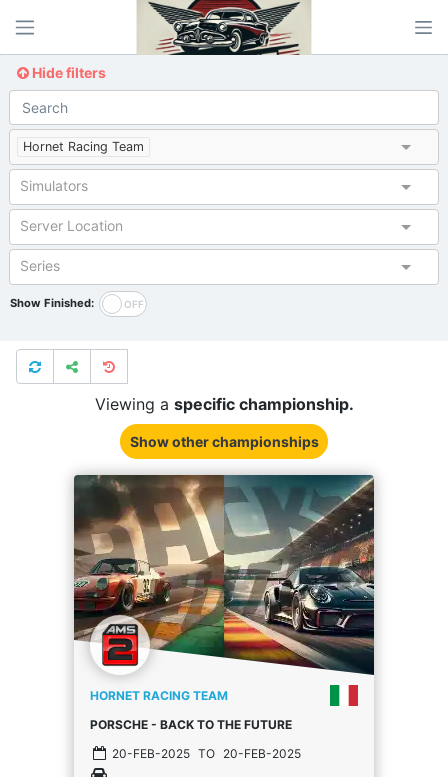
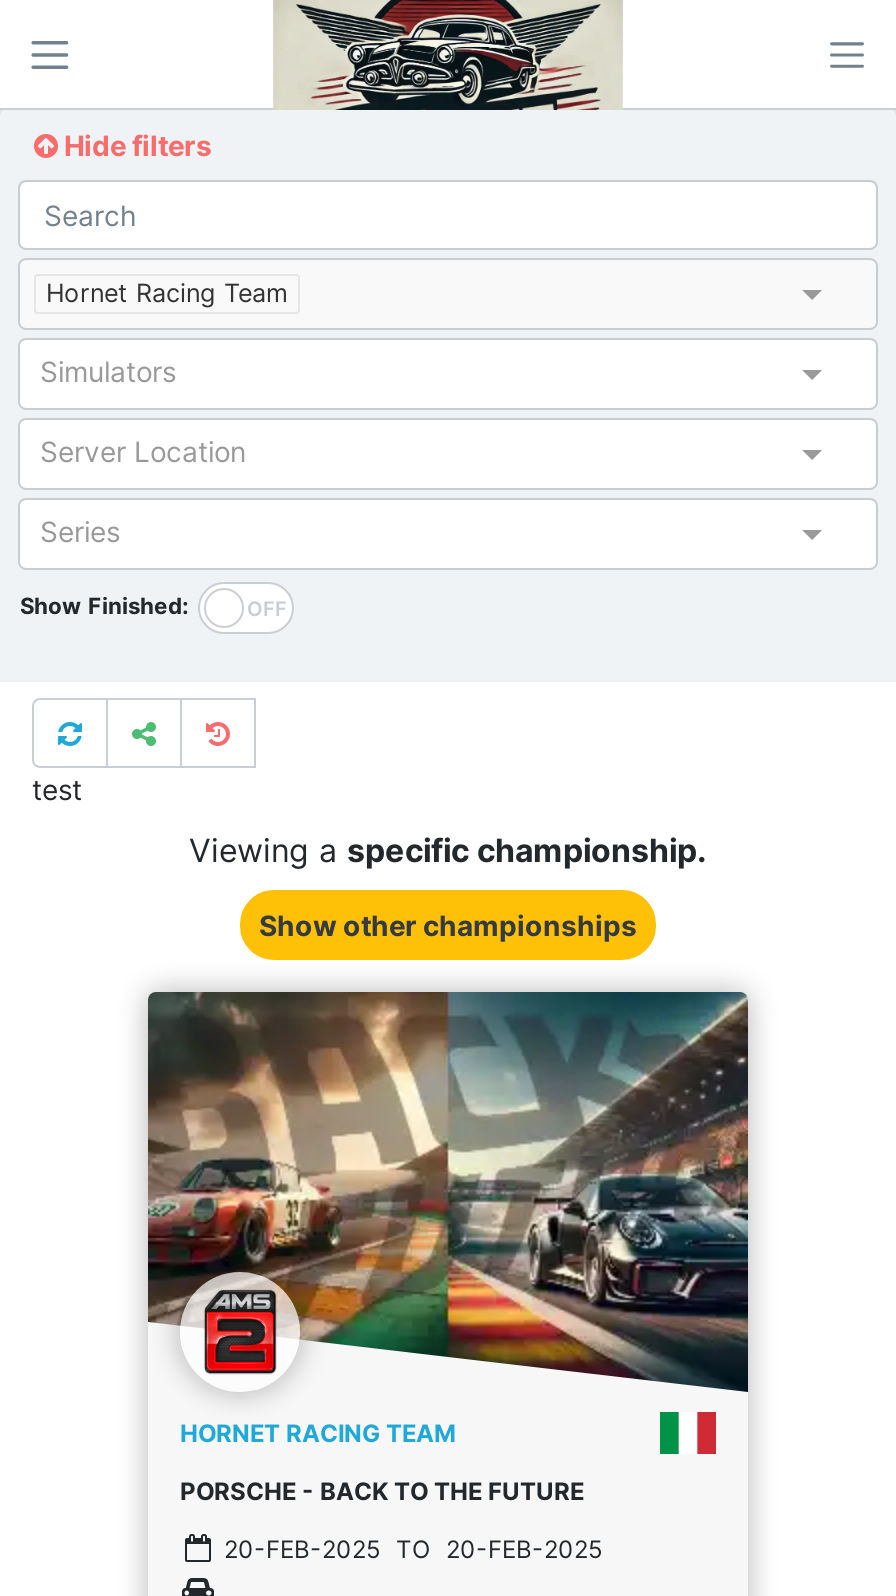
none -> [32,772,82,806] test

